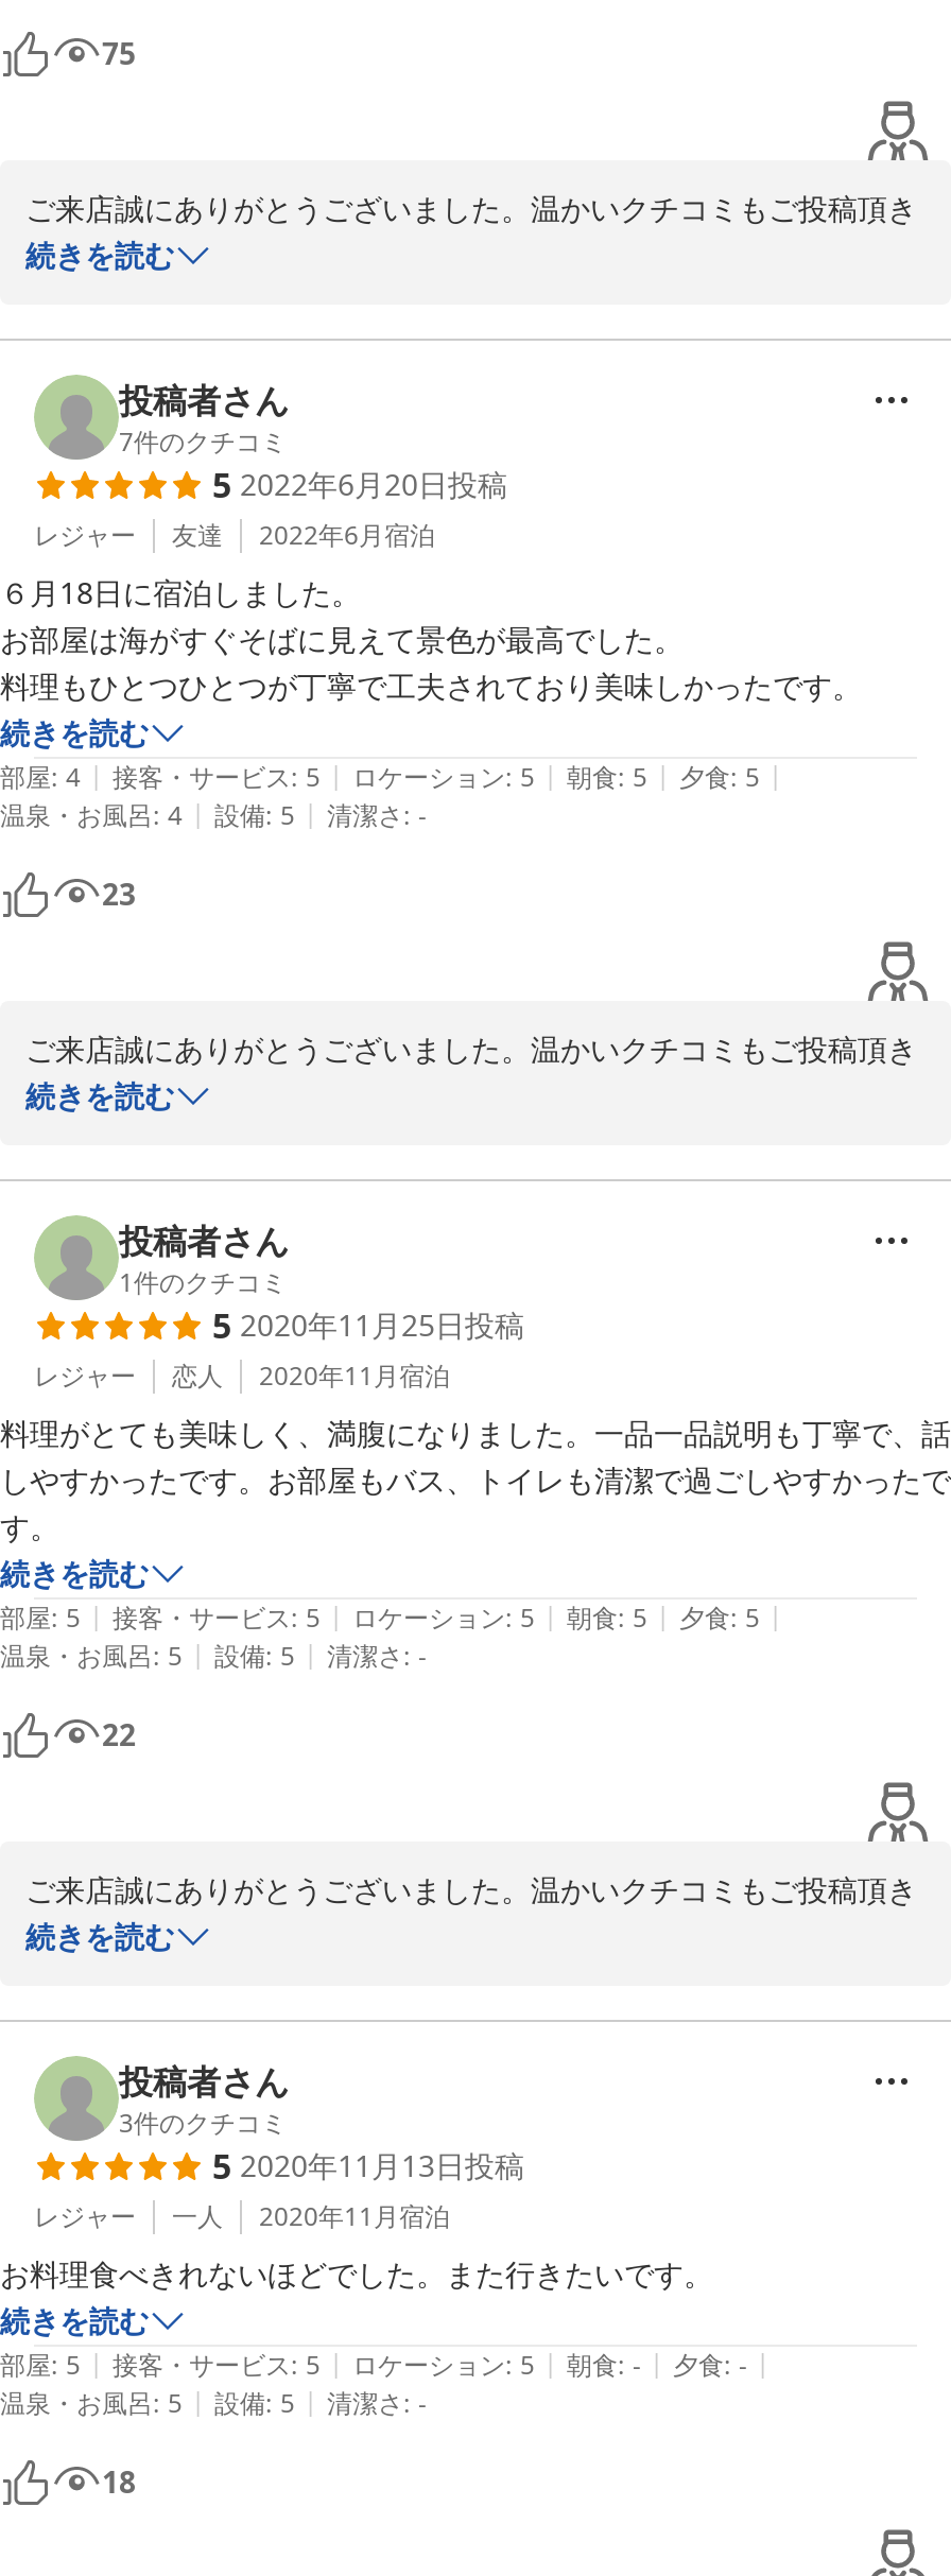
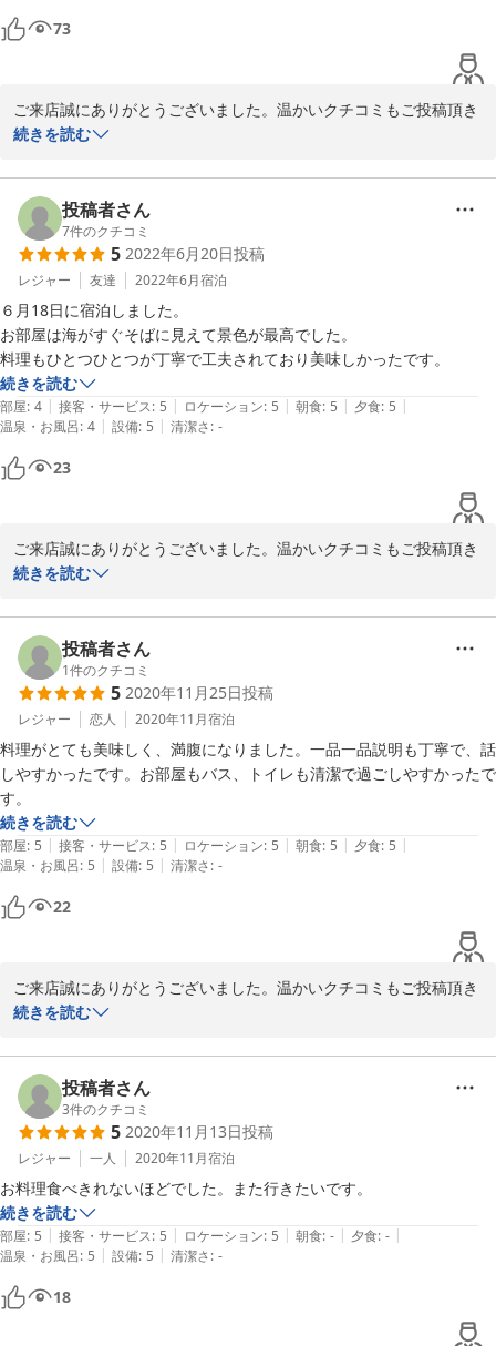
[102,33,136,73] 75 -> [53,18,71,39] 73

